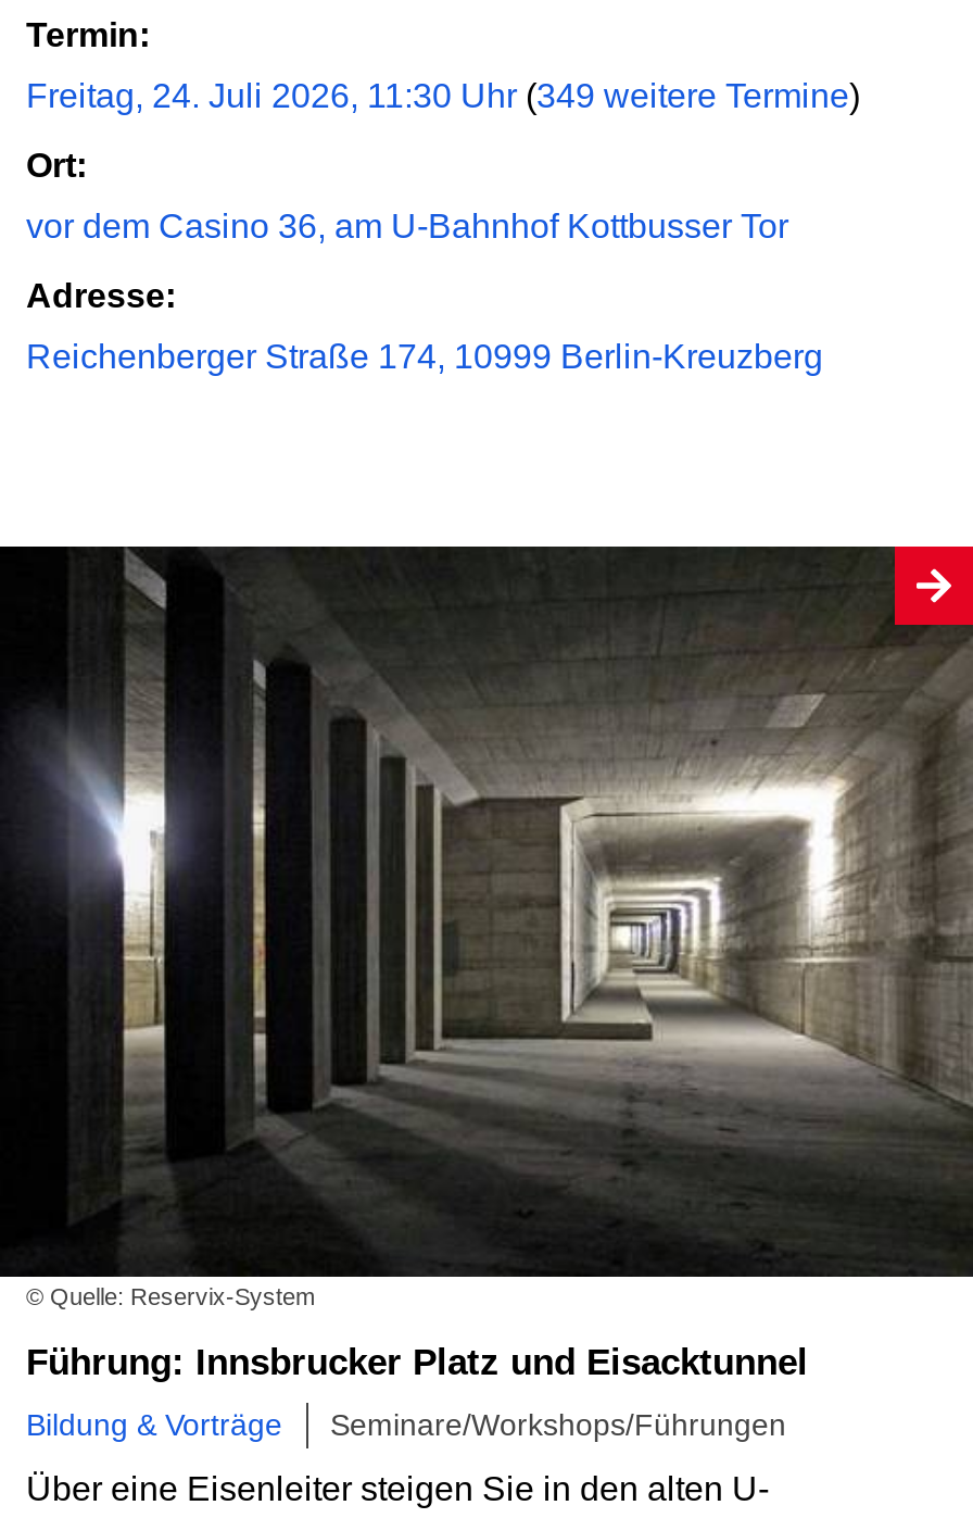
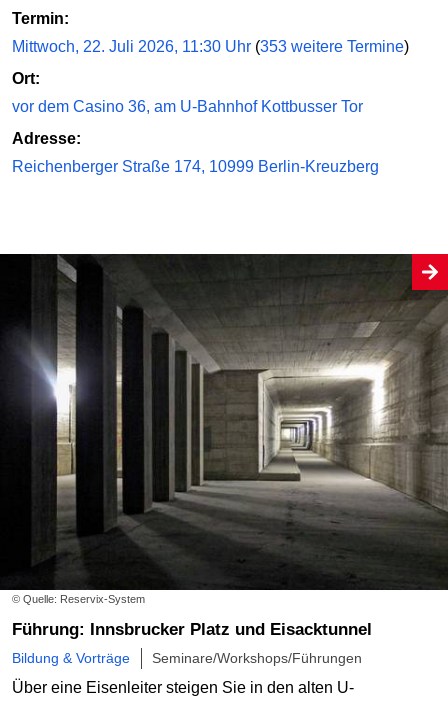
[26,78,860,115] Freitag, 24. Juli 2026, 11:30 Uhr (349 weitere Termine) -> [12,38,409,55] Mittwoch, 22. Juli 2026, 11:30 Uhr (353 weitere Termine)

